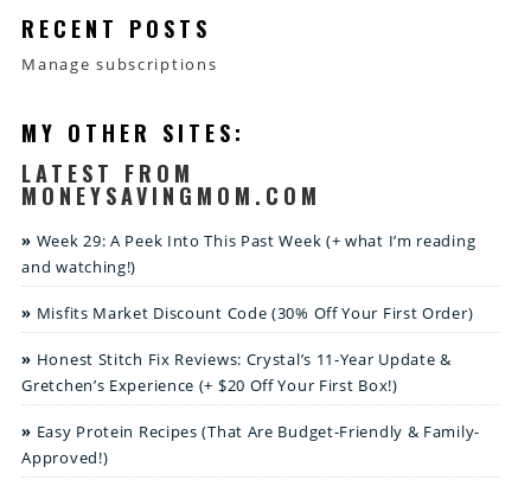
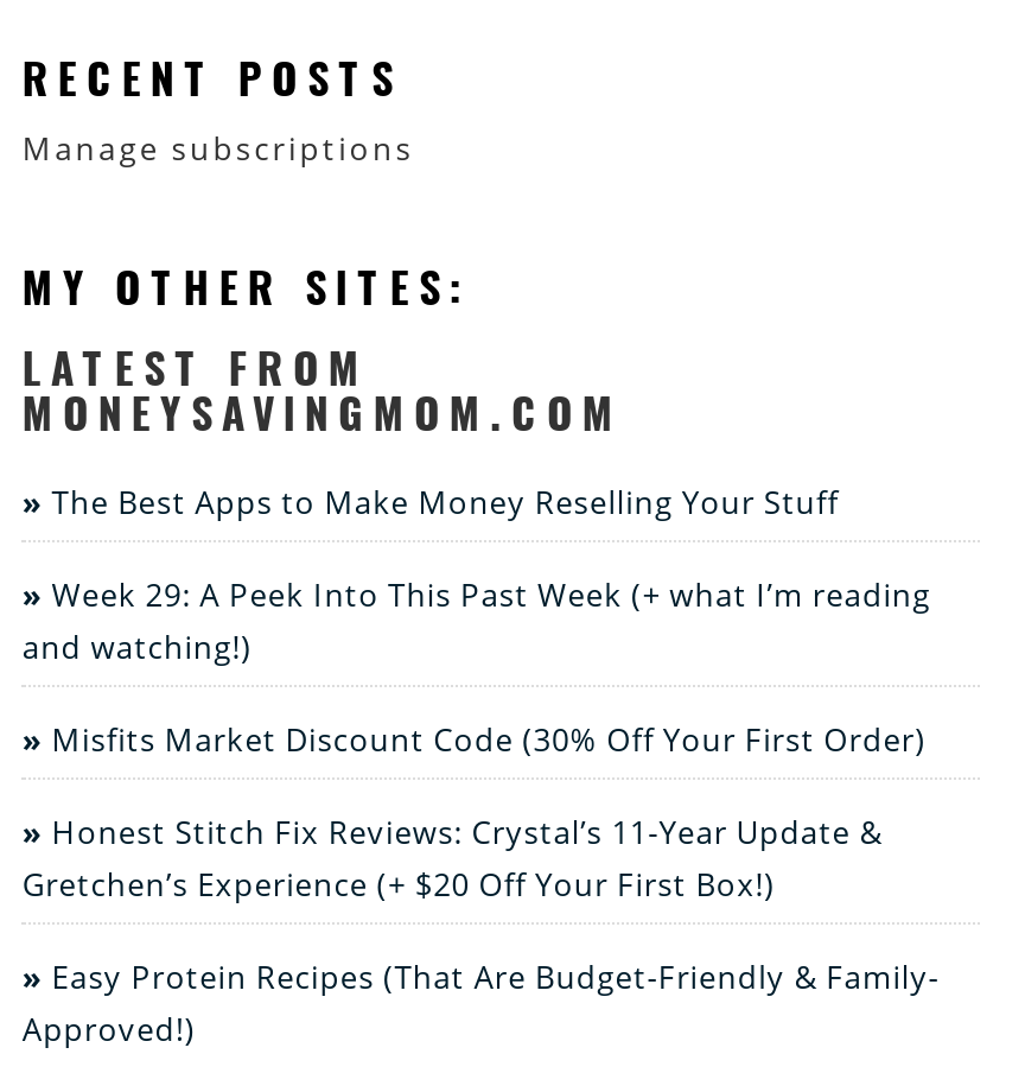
none -> [52,481,839,524] The Best Apps to Make Money Reselling Your Stuff

